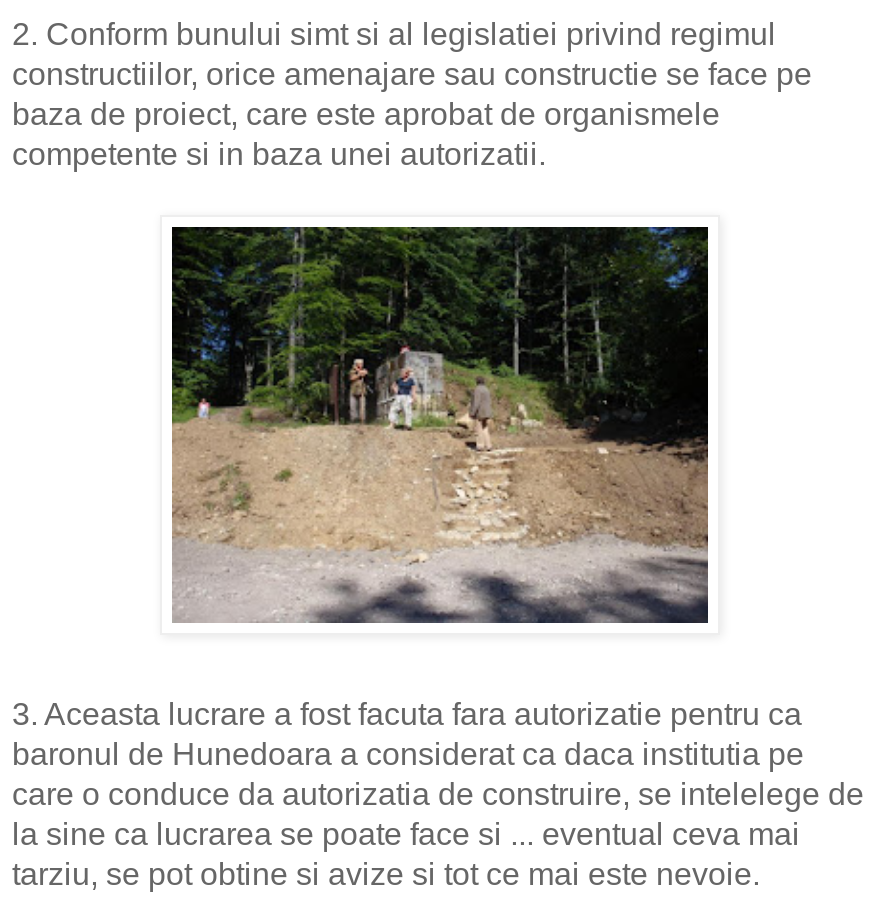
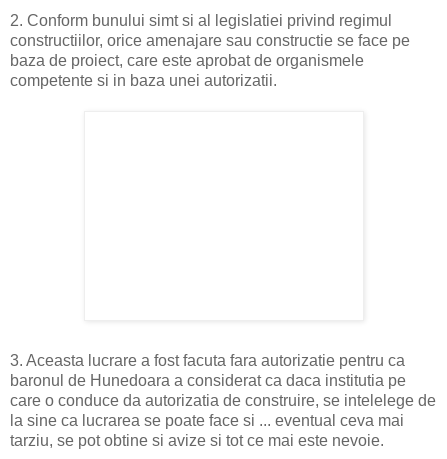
[170,225,710,625] [image] -> none

